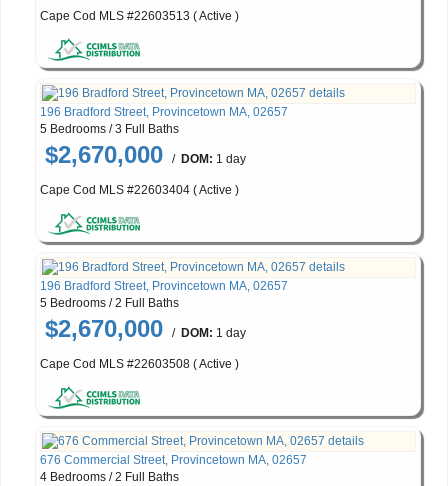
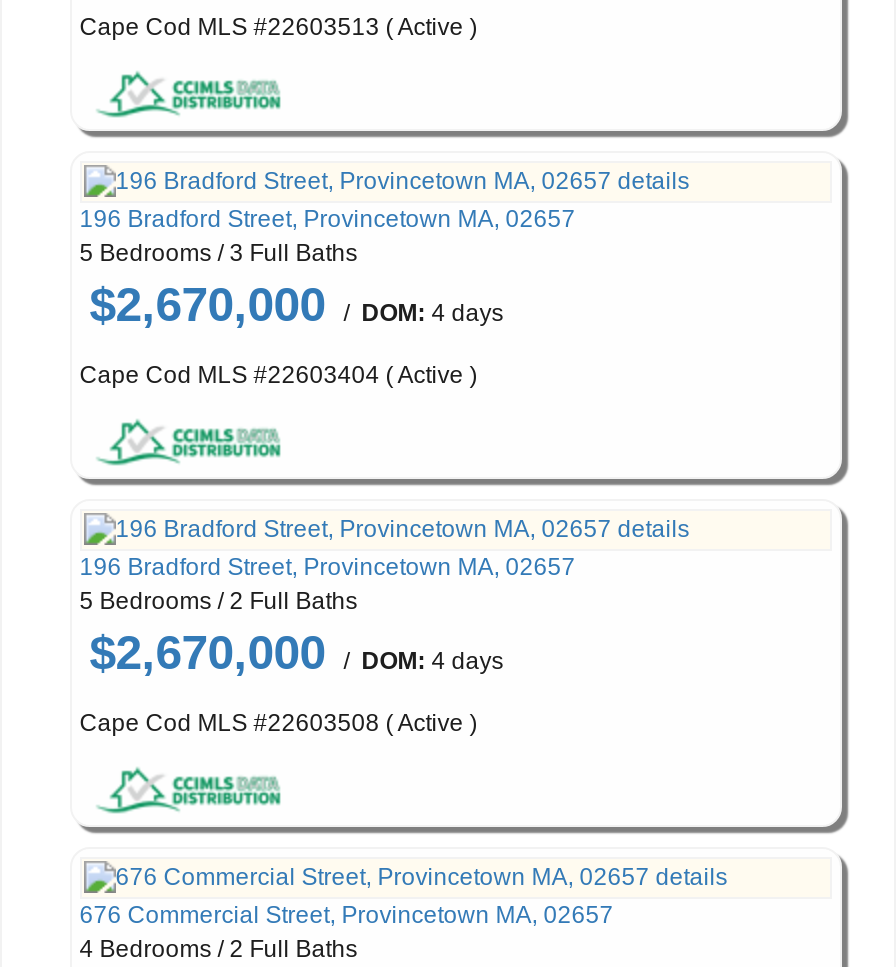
[45,141,246,168] $2,670,000 / DOM:1 day -> [89,277,503,331] $2,670,000 / DOM:4 days
[45,315,246,342] $2,670,000 / DOM:1 day -> [89,625,503,679] $2,670,000 / DOM:4 days

